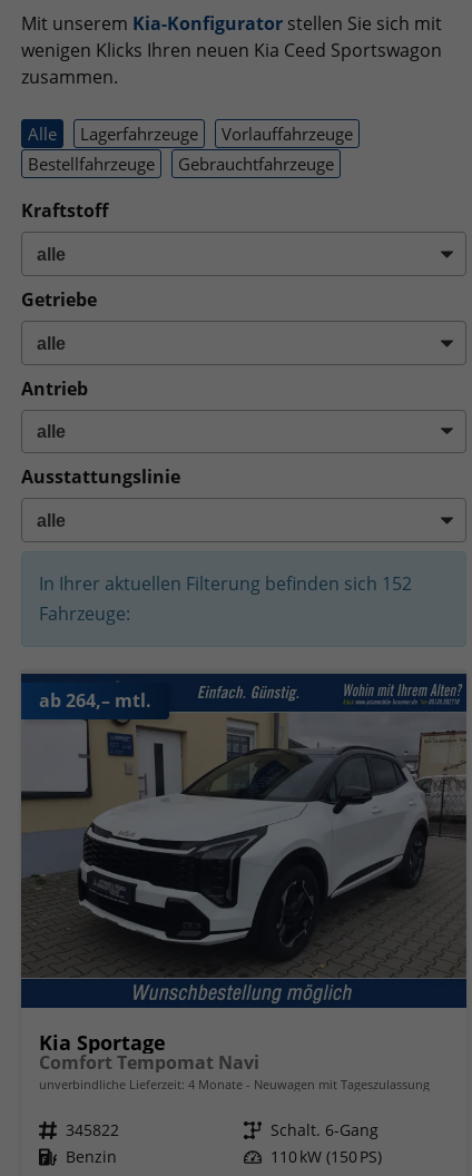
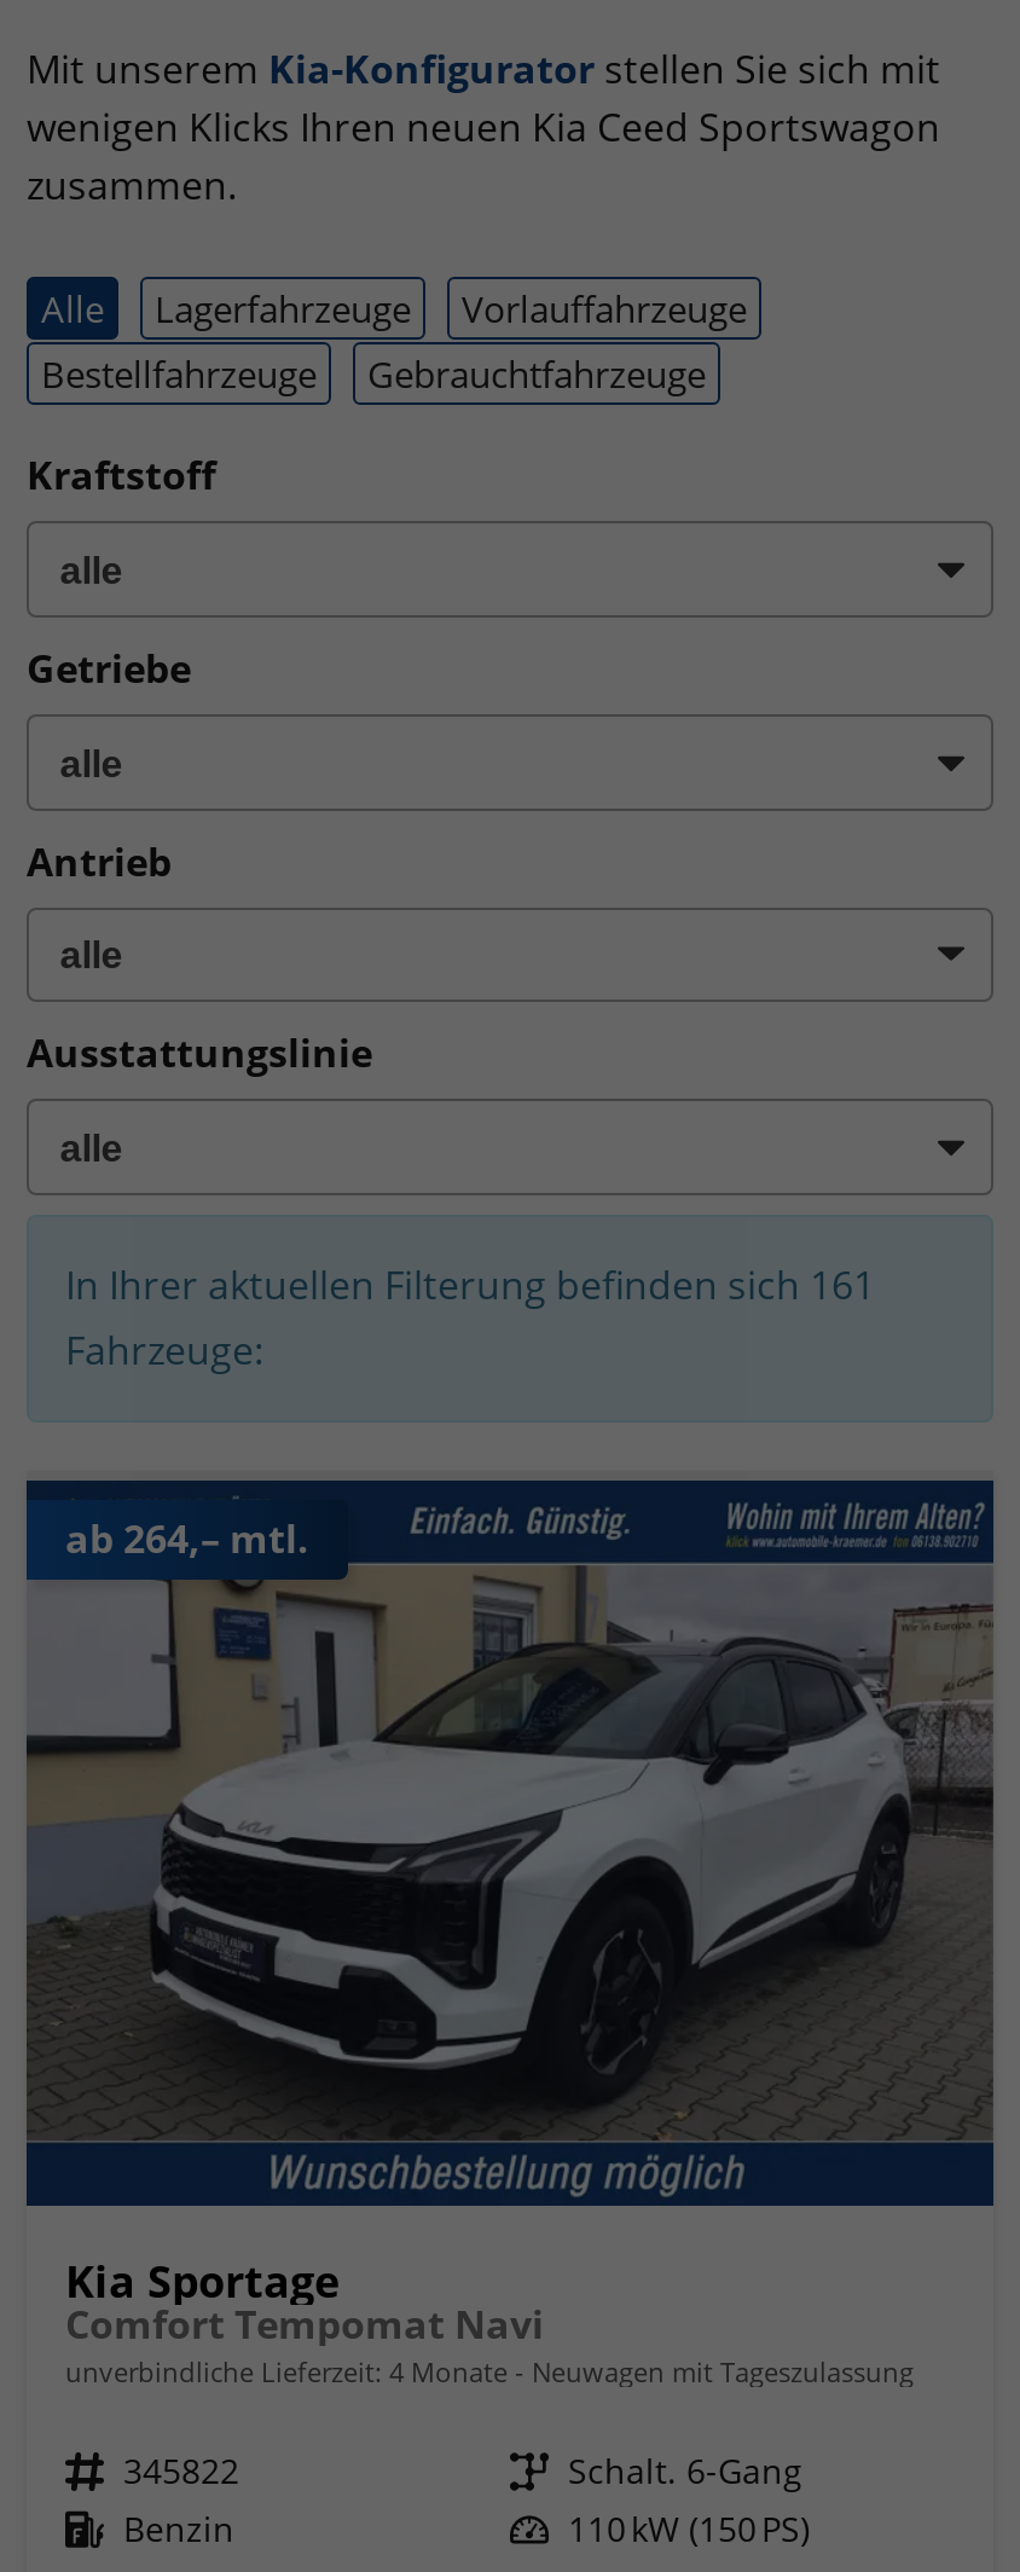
[39,571,412,596] In Ihrer aktuellen Filterung befinden sich 152 -> [65,1258,875,1311] In Ihrer aktuellen Filterung befinden sich 161

